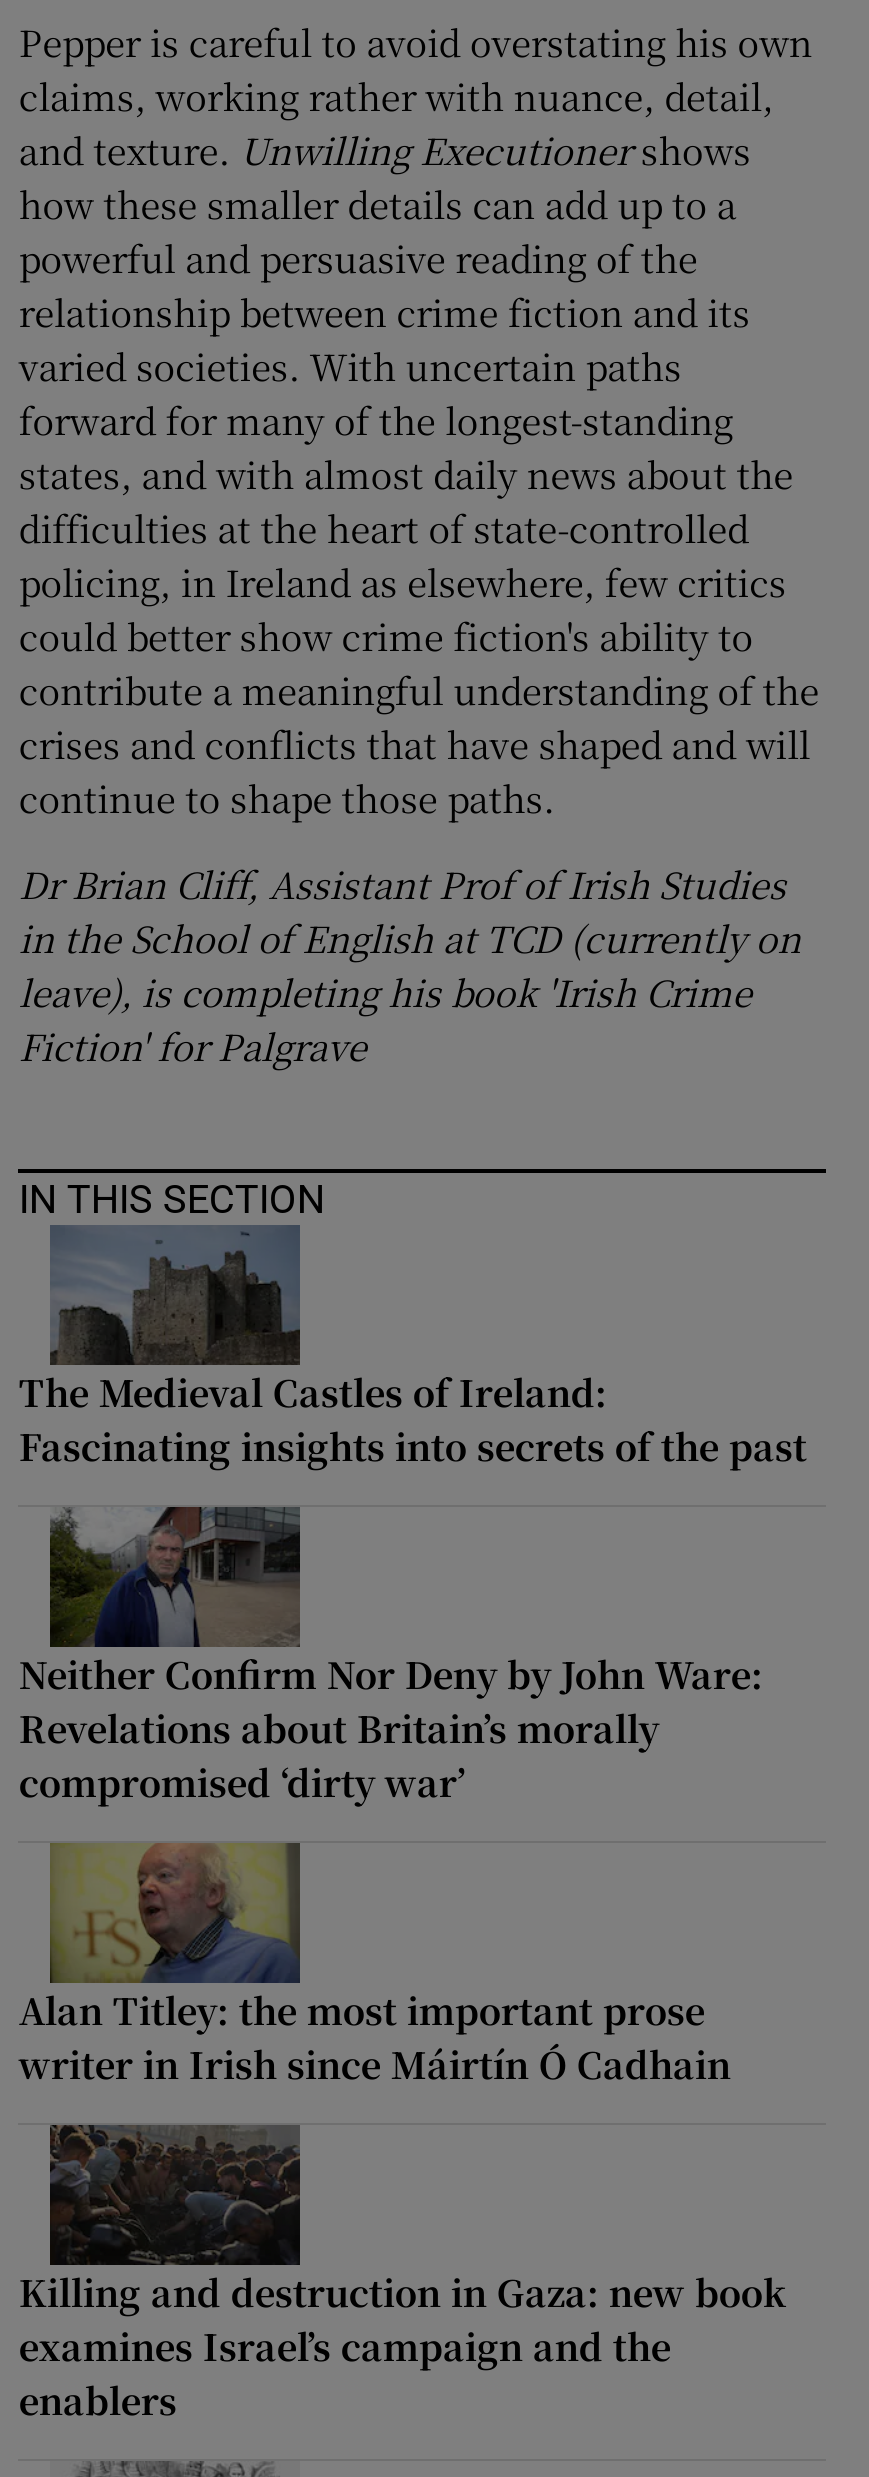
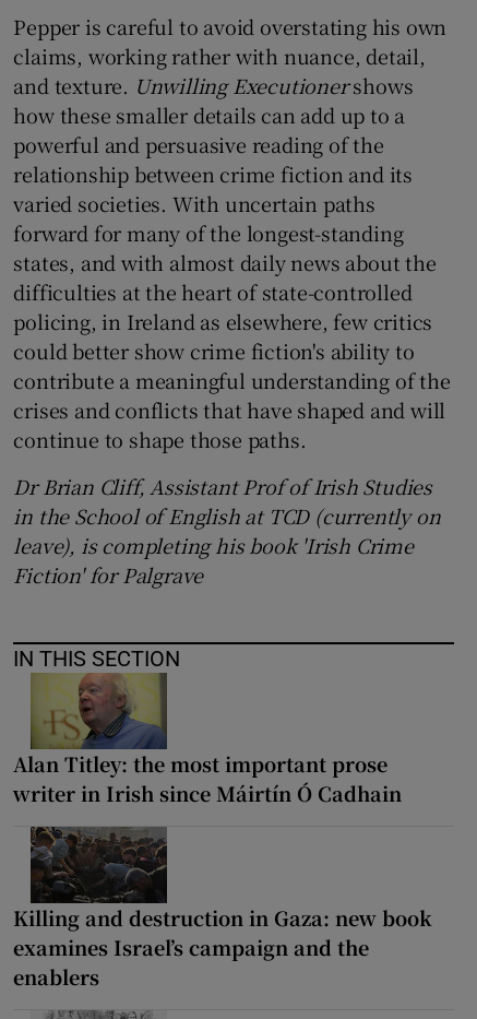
[19,1225,807,1470] [image] | The Medieval Castles of Ireland: | Fascinating insights into secrets of the past -> none
[19,1507,763,1806] [image] | Neither Confirm Nor Deny by John Ware: | Revelations about Britain’s morally | compromised ‘dirty war’ -> none

